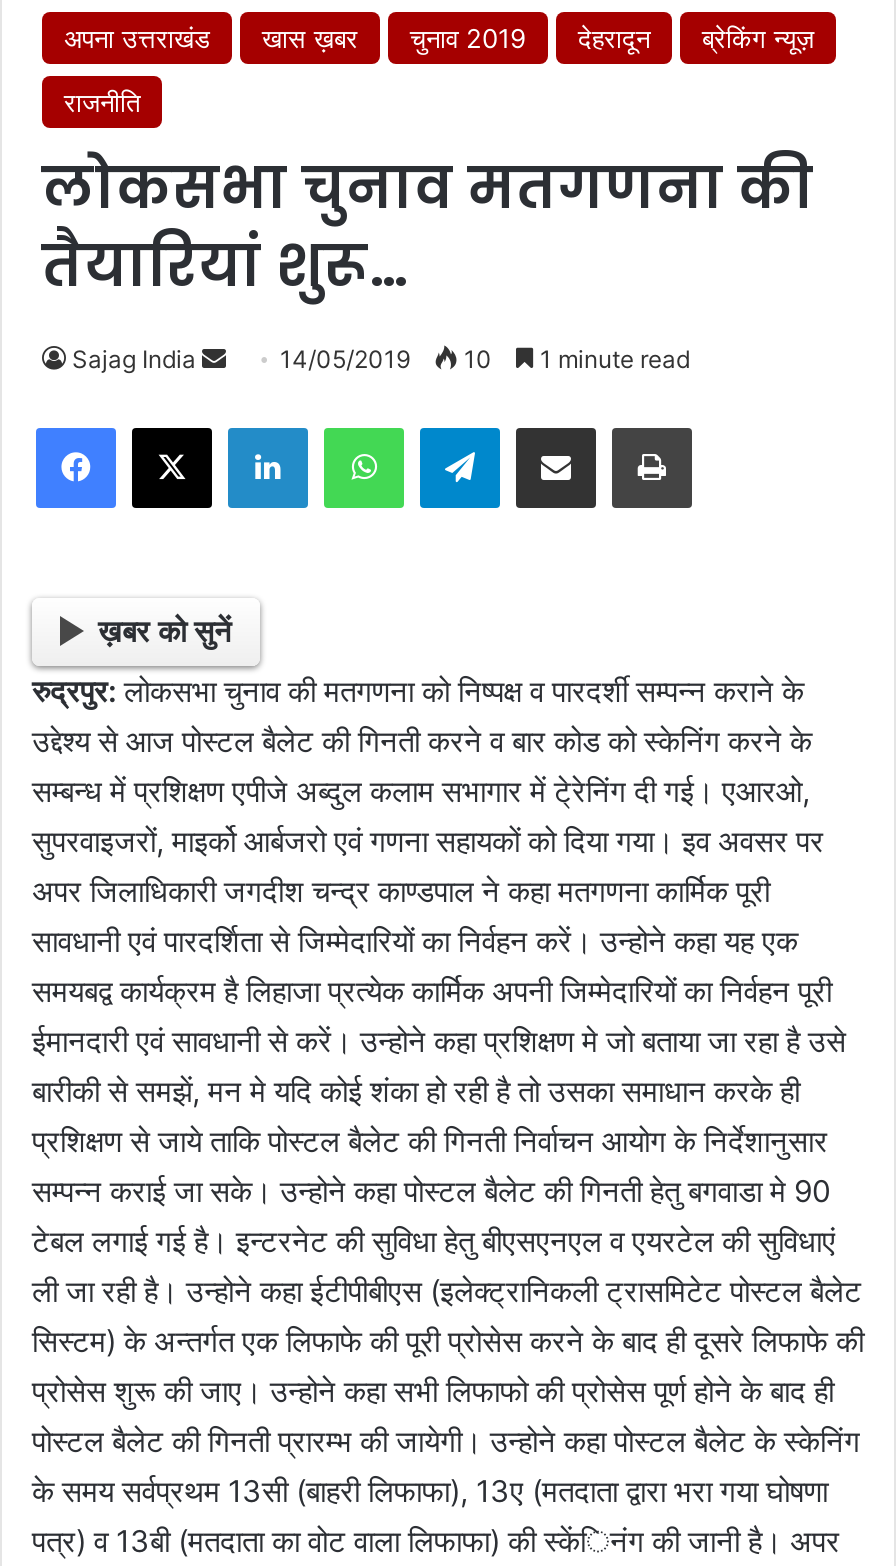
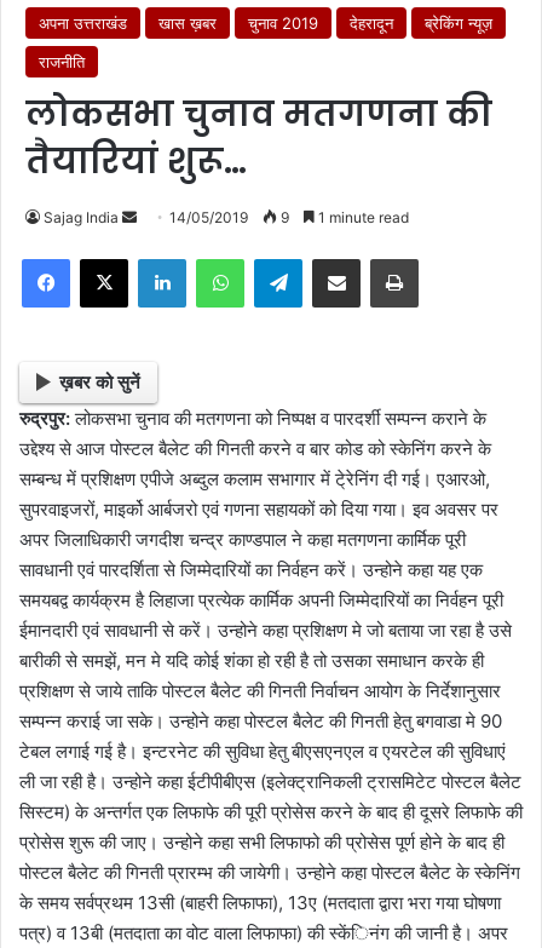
[458,343,492,373] 10 -> [277,208,289,226] 9

